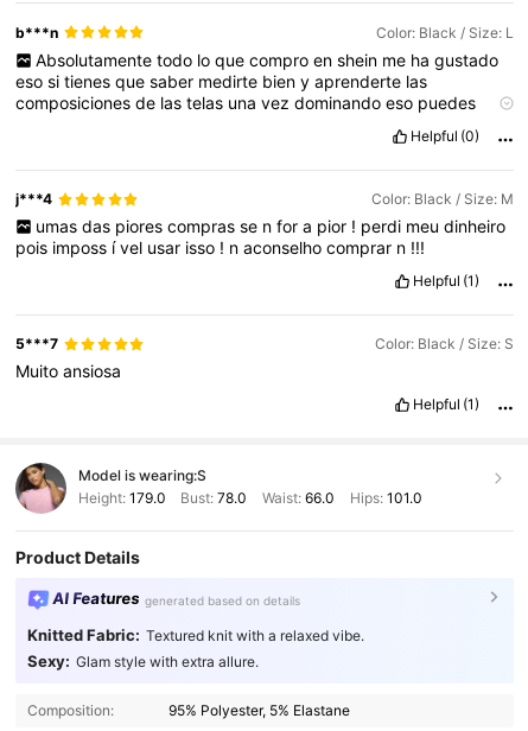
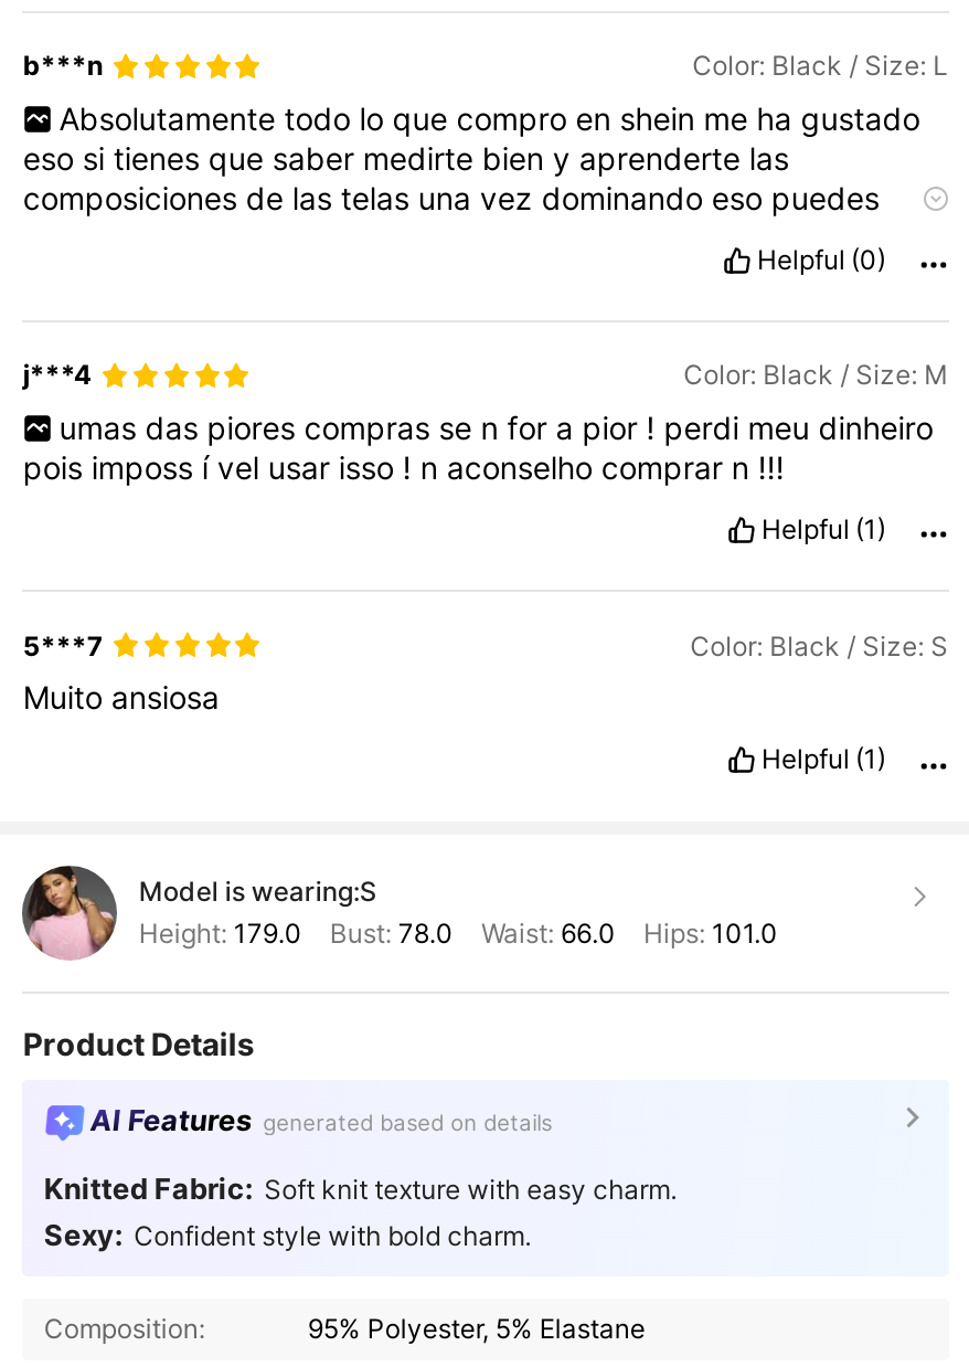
[27,626,364,645] Knitted Fabric: Textured knit with a relaxed vibe. -> [44,1170,677,1205] Knitted Fabric: Soft knit texture with easy charm.
[27,652,258,671] Sexy: Glam style with extra allure. -> [44,1218,531,1253] Sexy: Confident style with bold charm.

